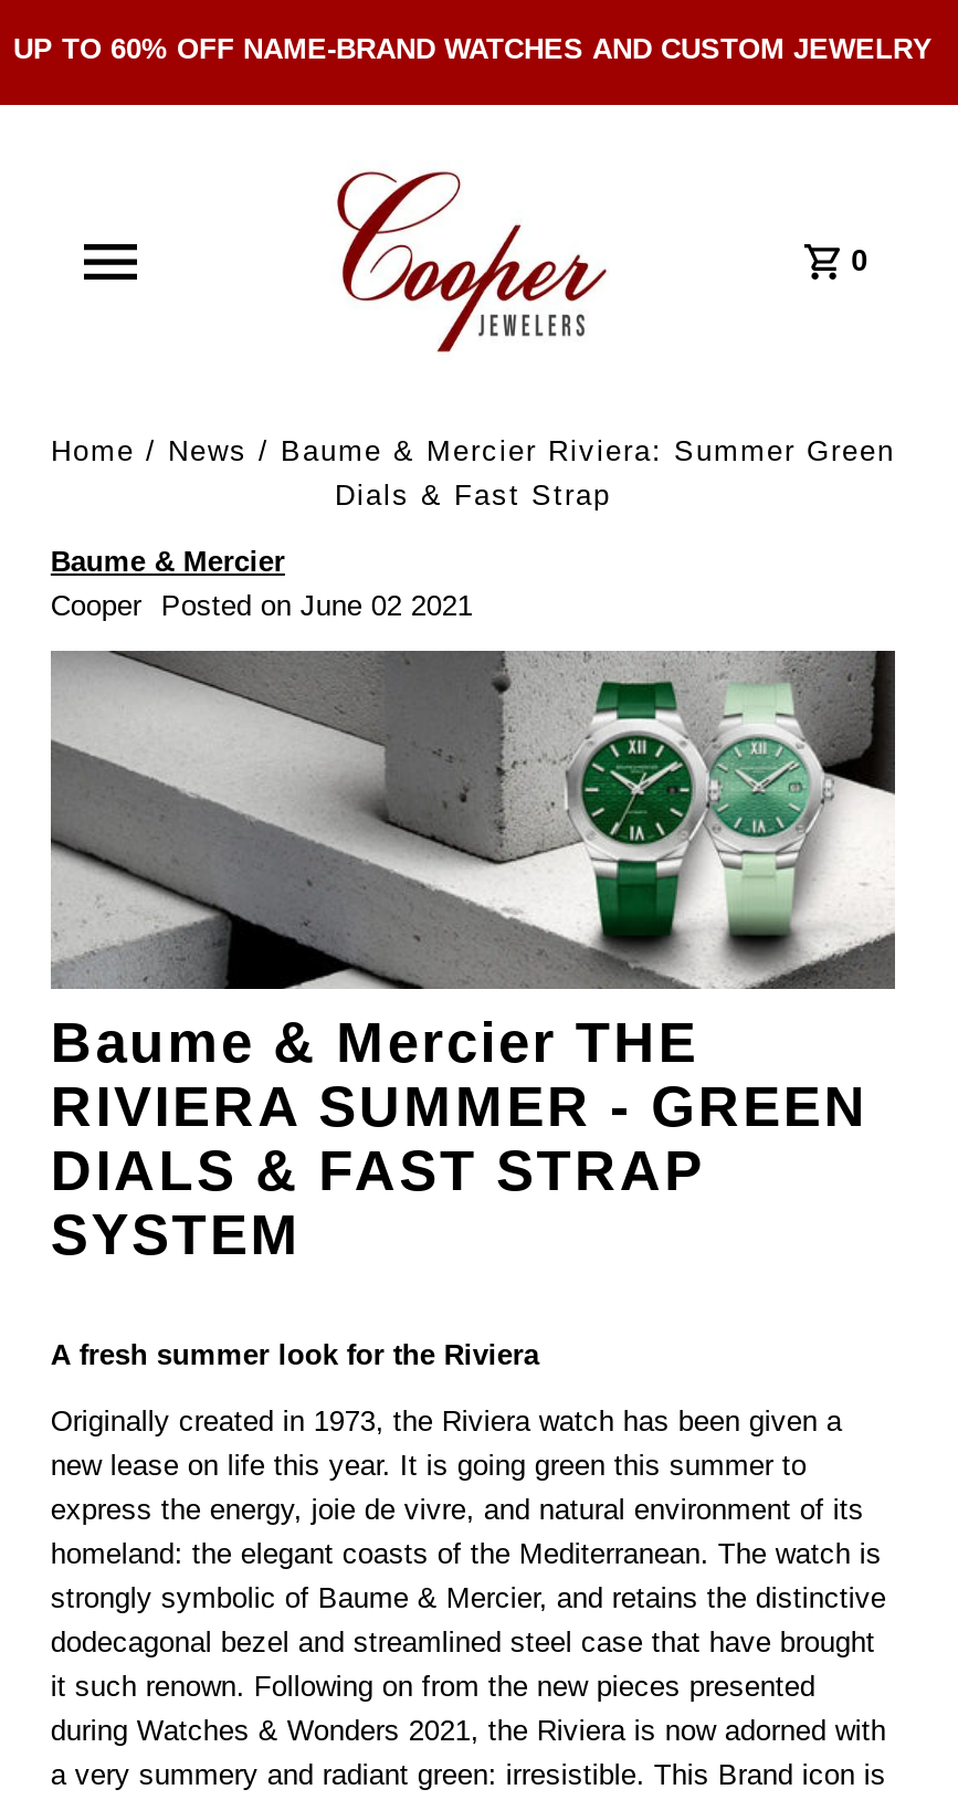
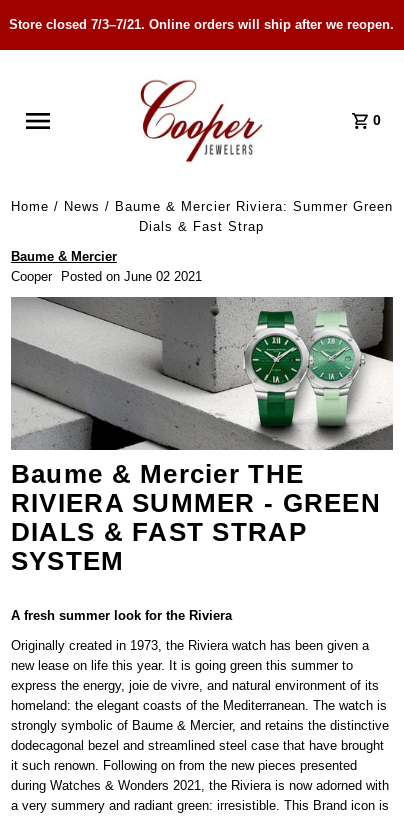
[13,32,933,65] UP TO 60% OFF NAME-BRAND WATCHES AND CUSTOM JEWELRY -> [9,17,394,32] Store closed 7/3–7/21. Online orders will ship after we reopen.

